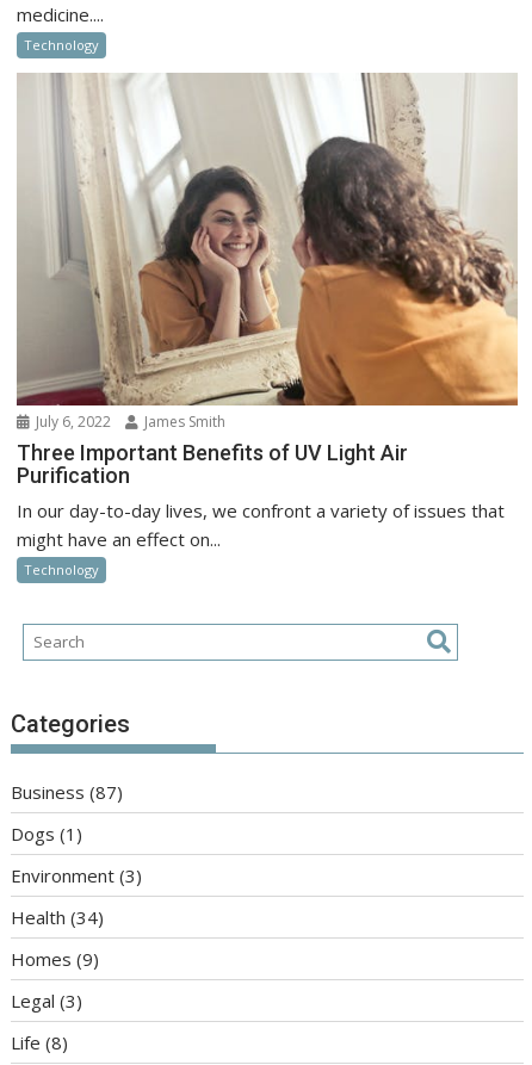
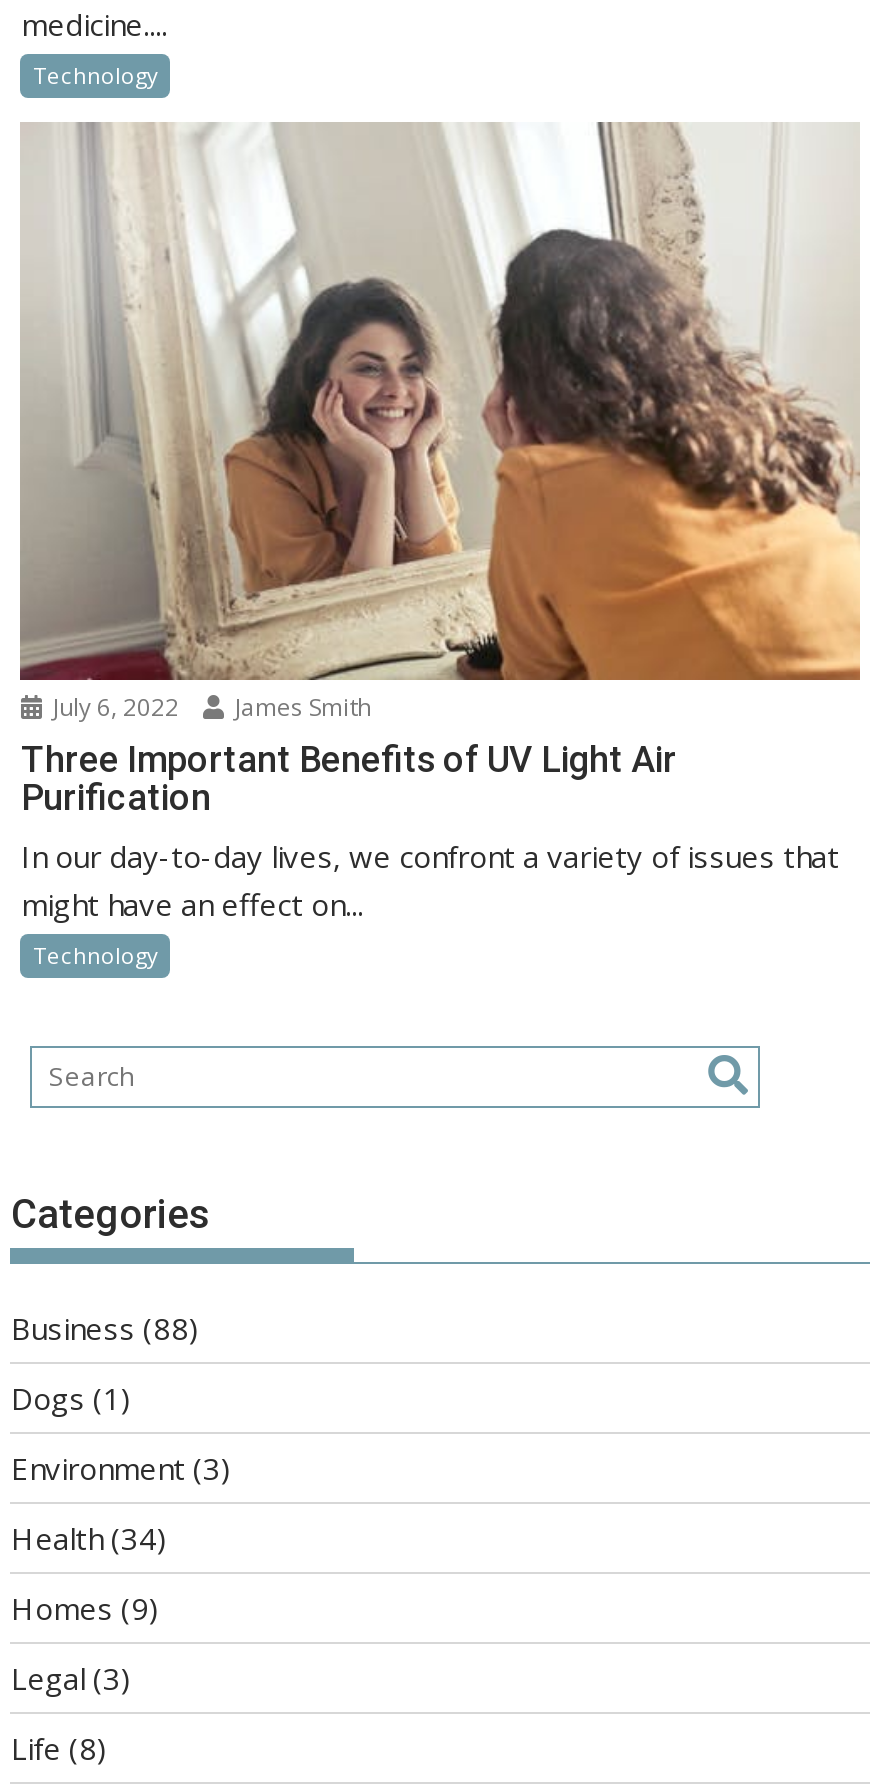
[11,780,123,804] Business (87) -> [11,1309,199,1349] Business (88)

